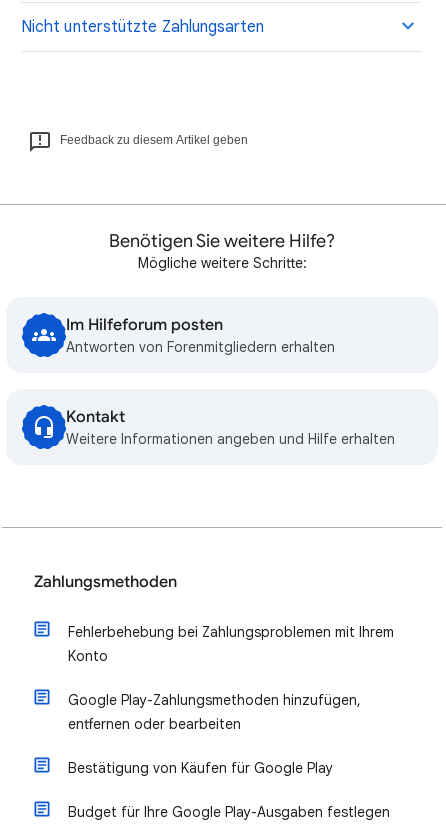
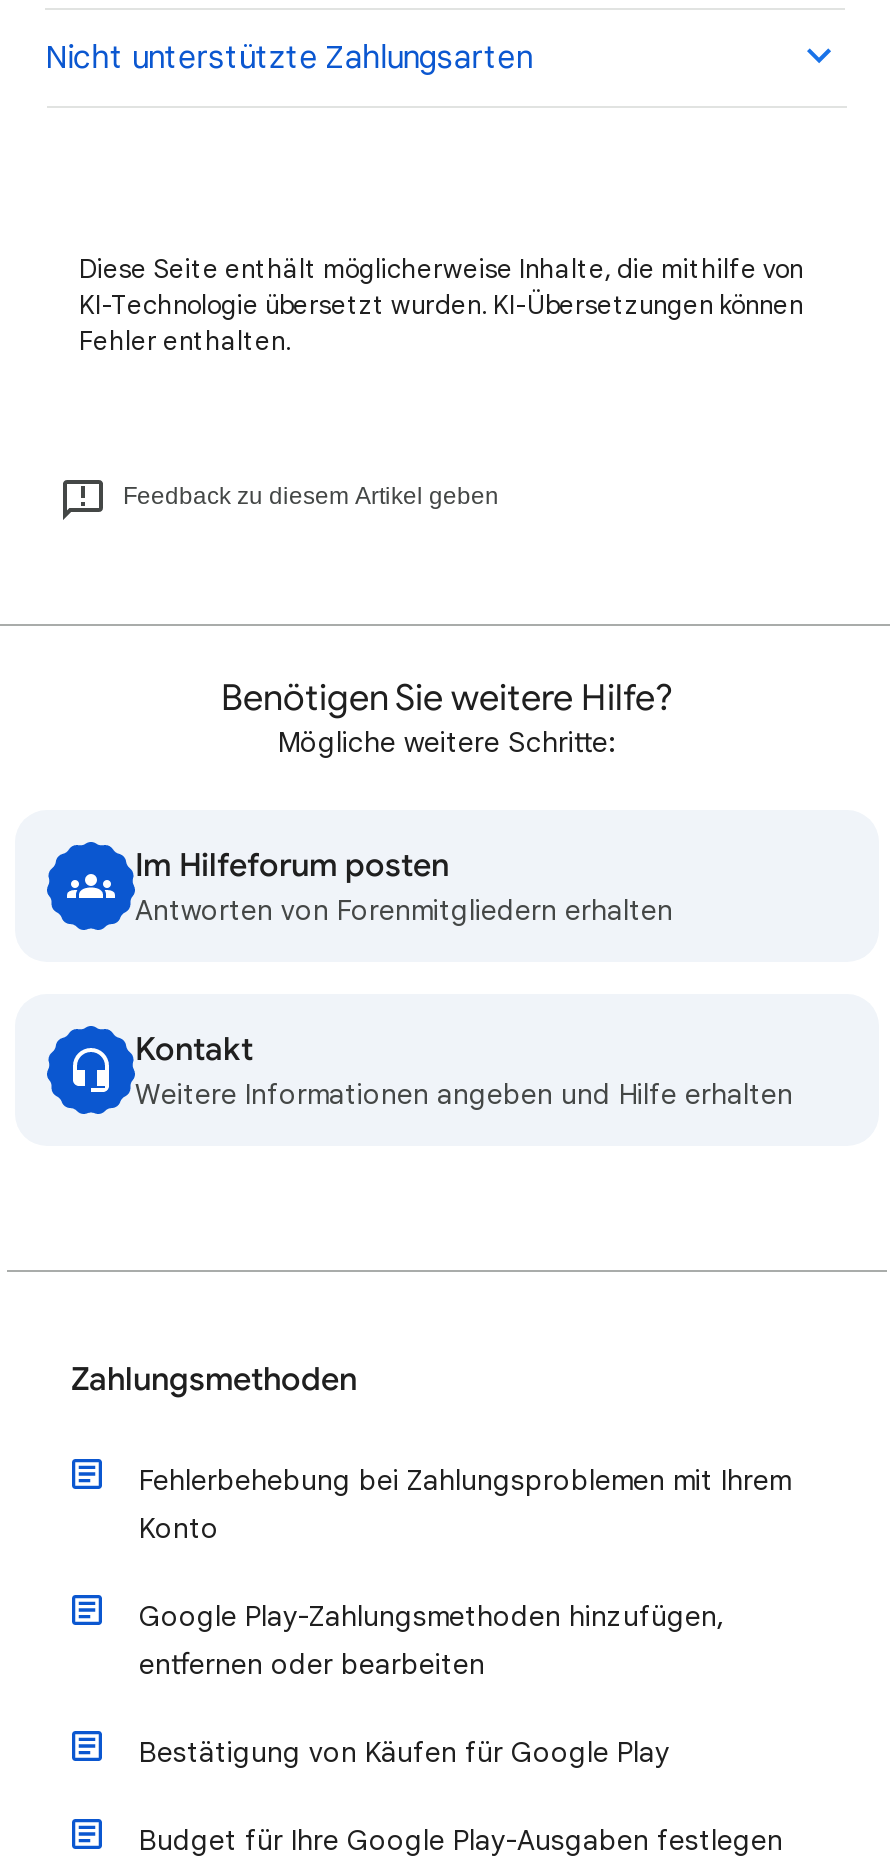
none -> [79,253,803,359] Diese Seite enthält möglicherweise Inhalte, die mithilfe von | KI-Technologie übersetzt wurden. KI-Übersetzungen können | Fehler enthalten.

